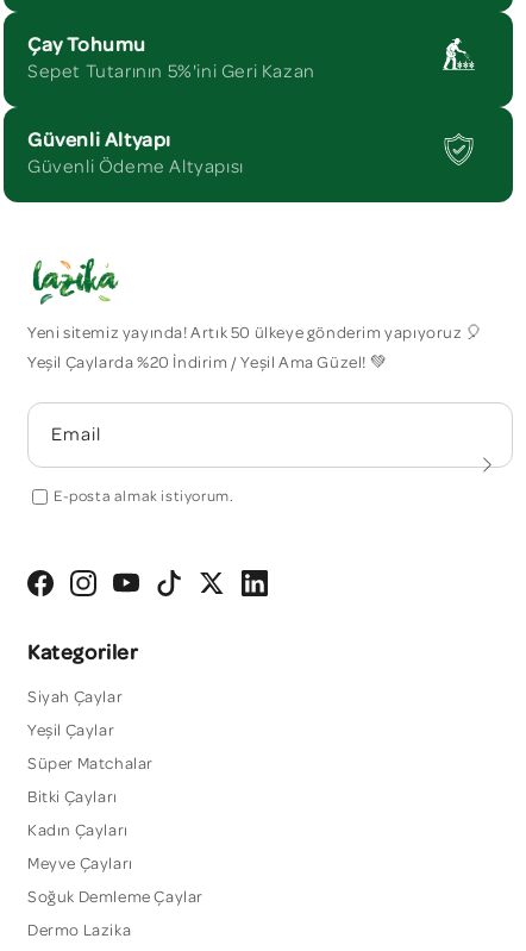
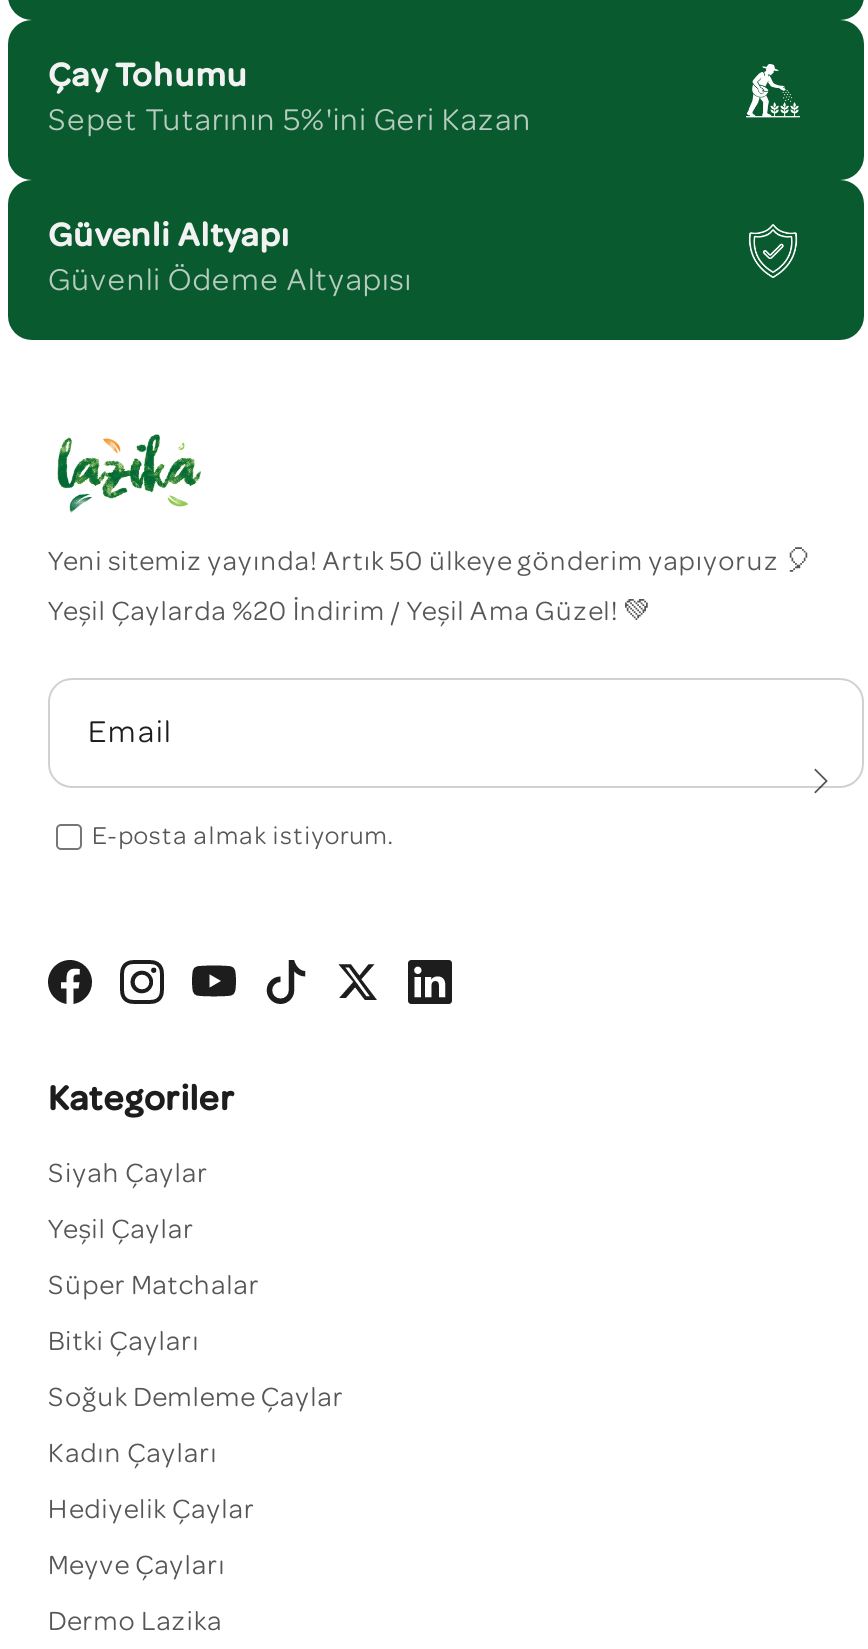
none -> [48,1495,255,1523] Hediyelik Çaylar
moved [27,856,133,873] -> [48,1551,226,1579]: Meyve Çayları
moved [27,890,203,906] -> [48,1383,344,1411]: Soğuk Demleme Çaylar

